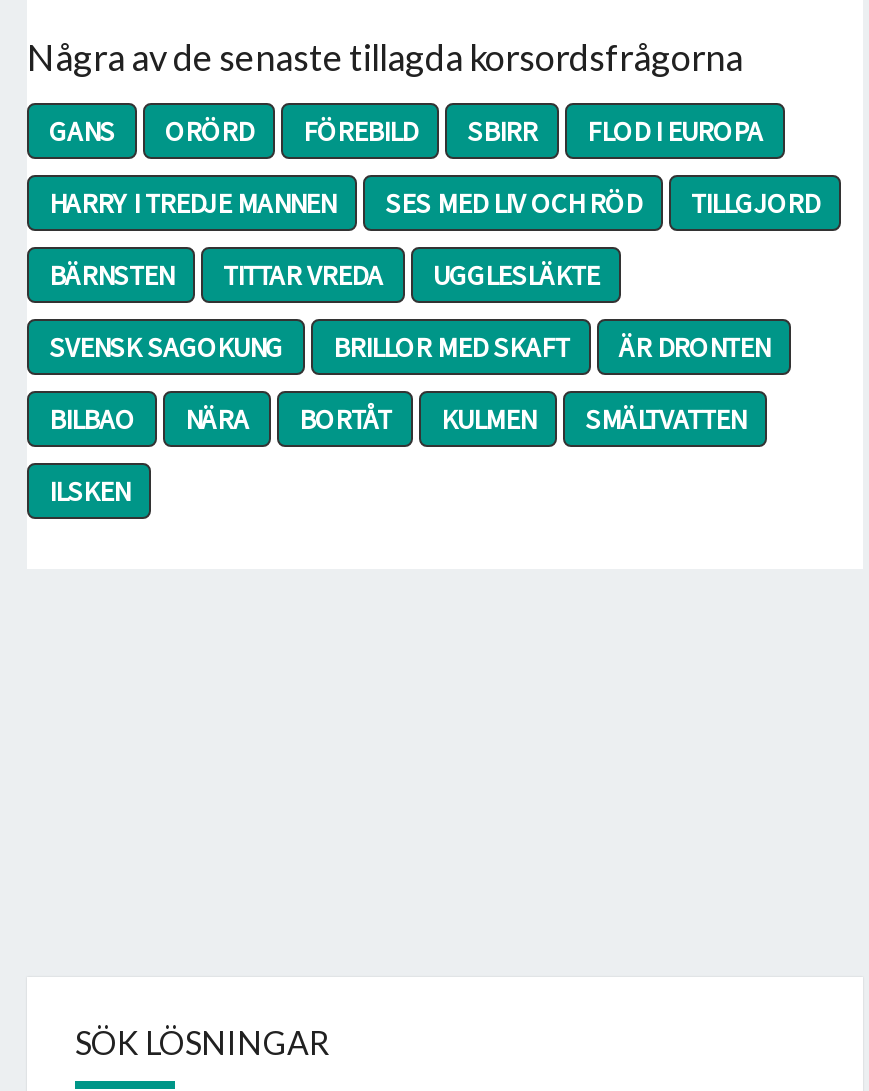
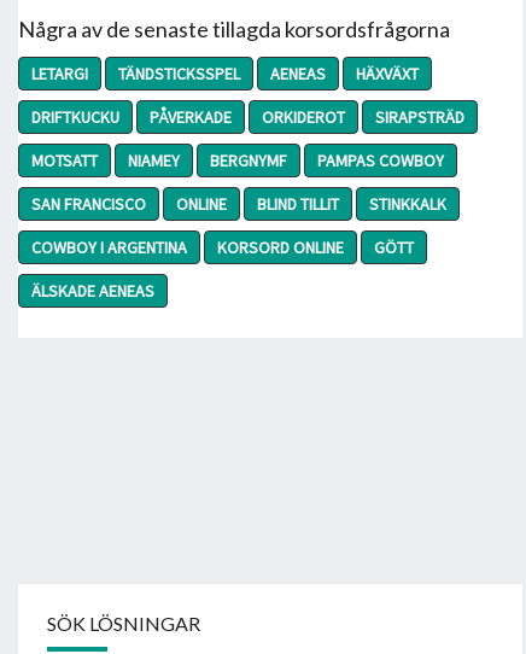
[49,113,763,149] GANS | ORÖRD | FÖREBILD | SBIRR | FLOD I EUROPA -> [31,63,419,84] LETARGI | TÄNDSTICKSSPEL | AENEAS | HÄXVÄXT
[49,185,819,221] HARRY I TREDJE MANNEN | SES MED LIV OCH RÖD | TILLGJORD -> [31,106,464,128] DRIFTKUCKU | PÅVERKADE | ORKIDEROT | SIRAPSTRÄD
[49,257,599,293] BÄRNSTEN | TITTAR VREDA | UGGLESLÄKTE -> [31,150,444,171] MOTSATT | NIAMEY | BERGNYMF | PAMPAS COWBOY
[49,329,769,365] SVENSK SAGOKUNG | BRILLOR MED SKAFT | ÄR DRONTEN -> [31,193,446,215] SAN FRANCISCO | ONLINE | BLIND TILLIT | STINKKALK
[49,401,745,437] BILBAO | NÄRA | BORTÅT | KULMEN | SMÄLTVATTEN -> [31,237,414,258] COWBOY I ARGENTINA | KORSORD ONLINE | GÖTT
[49,473,129,509] ILSKEN -> [31,280,154,302] ÄLSKADE AENEAS

